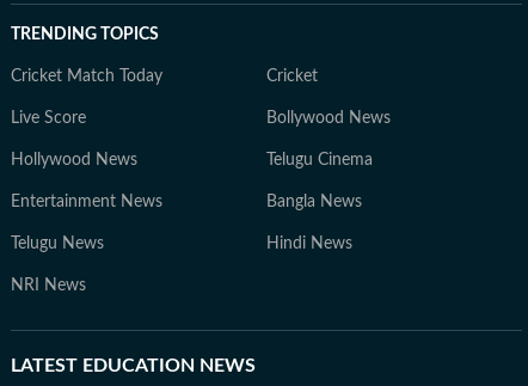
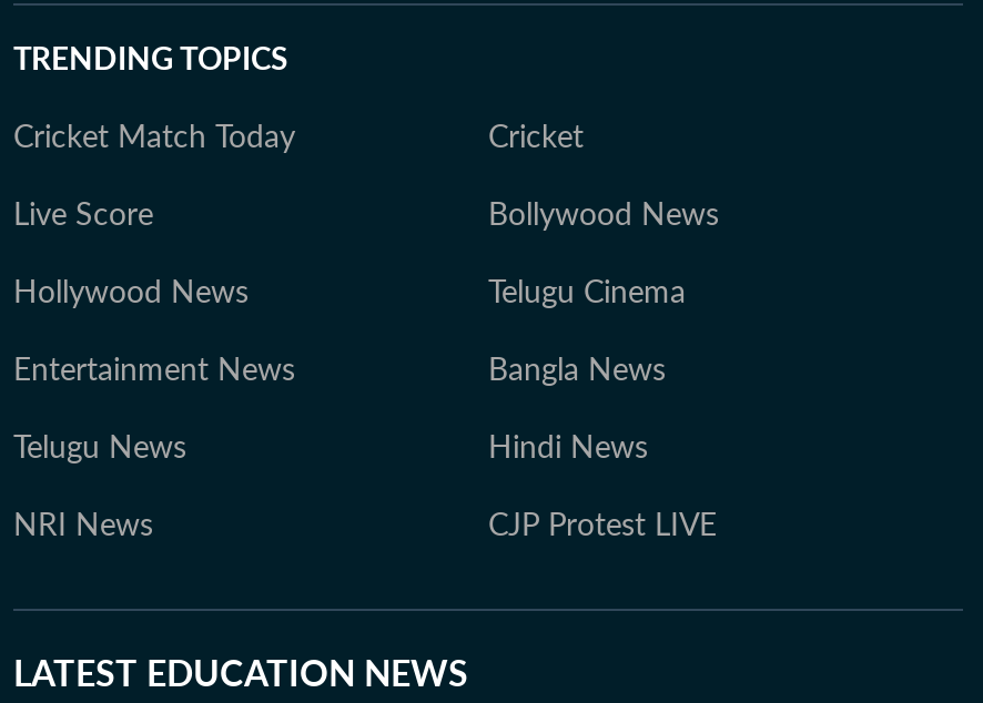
none -> [488,511,717,542] CJP Protest LIVE

